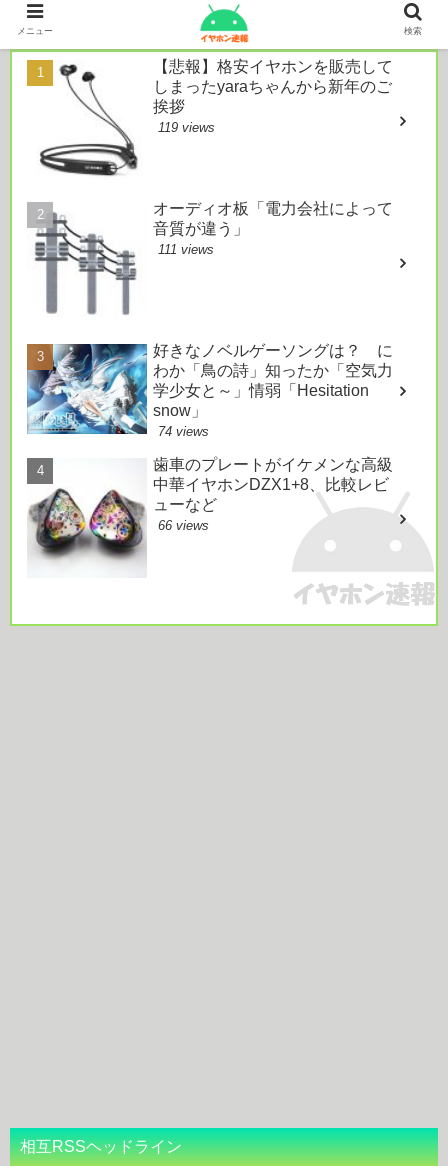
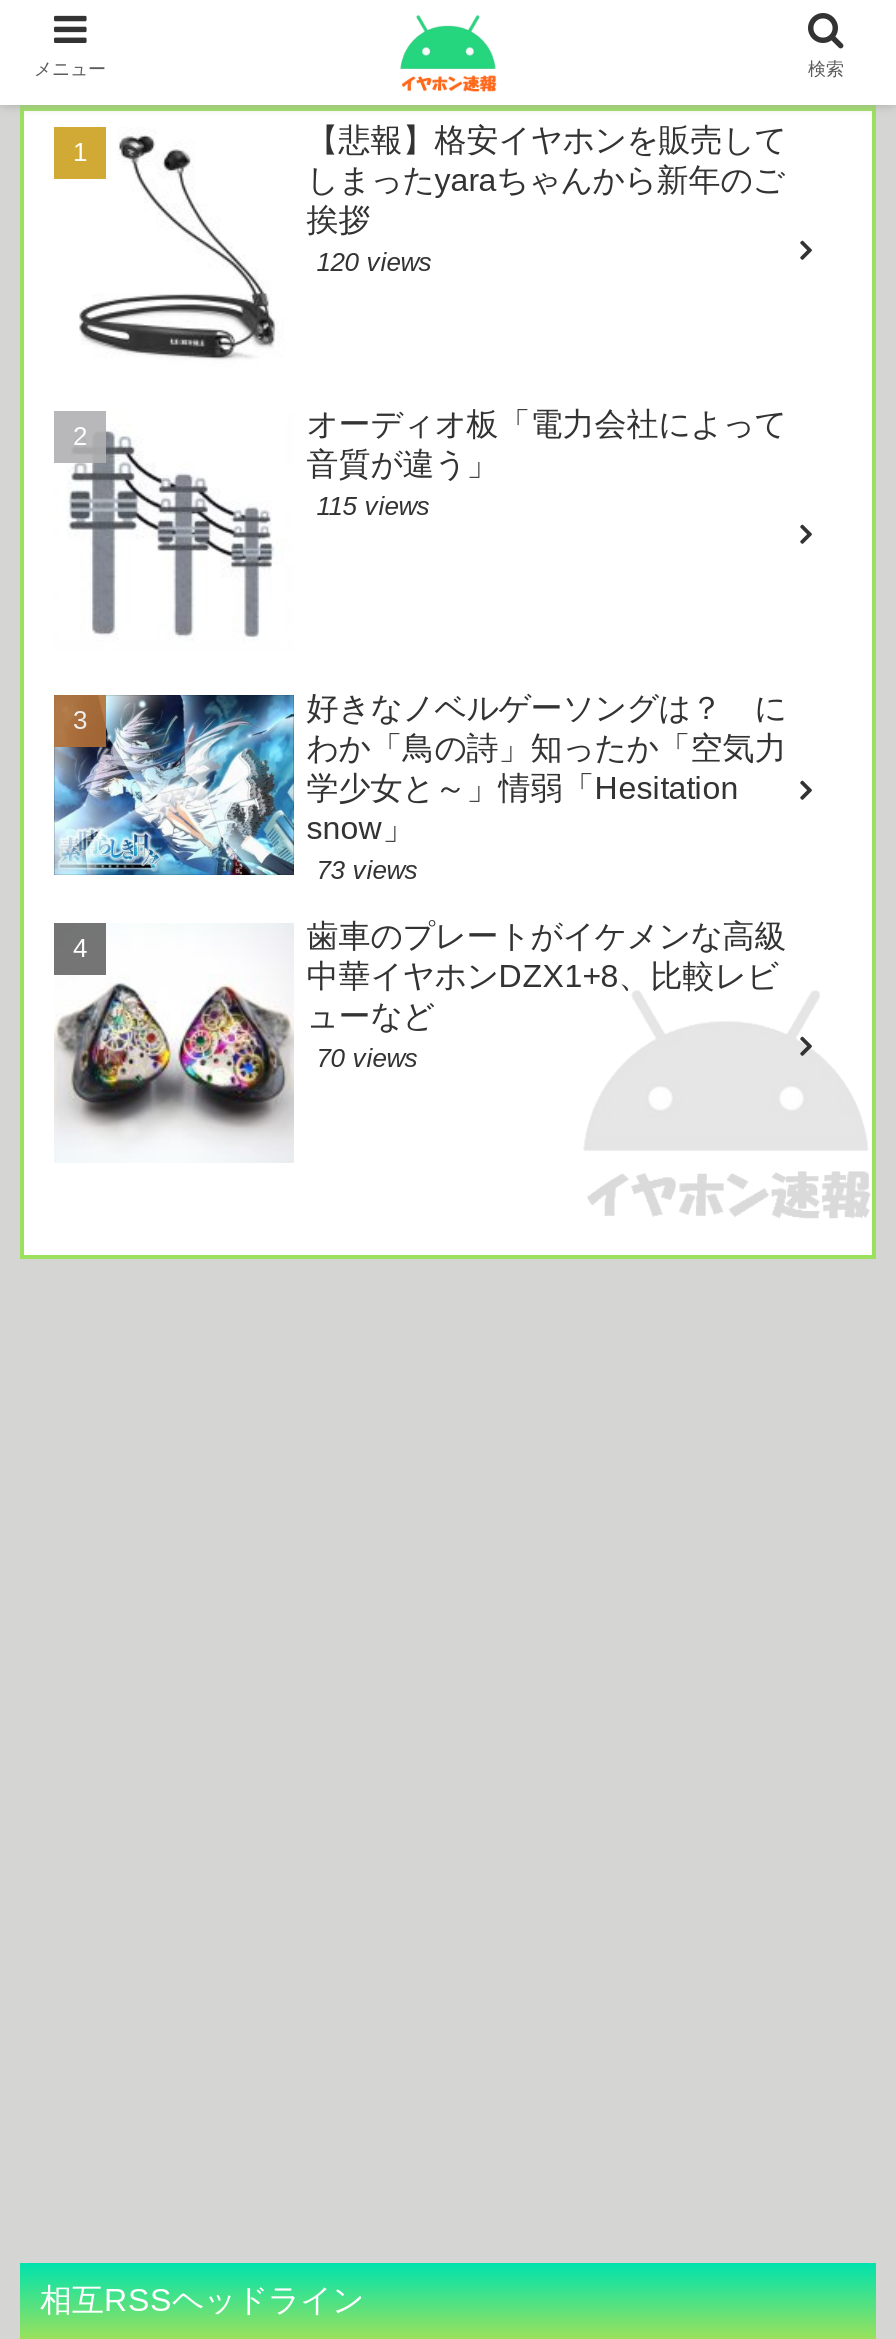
[158,120,215,135] 119 views -> [317,247,433,277] 120 views
[158,242,214,257] 111 views -> [317,491,431,521] 115 views
[158,424,209,439] 74 views -> [317,855,419,885] 73 views
[158,518,209,533] 66 views -> [317,1043,419,1073] 70 views

